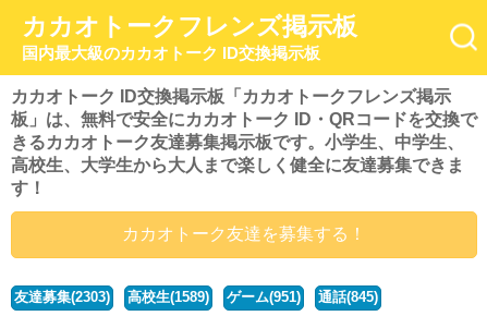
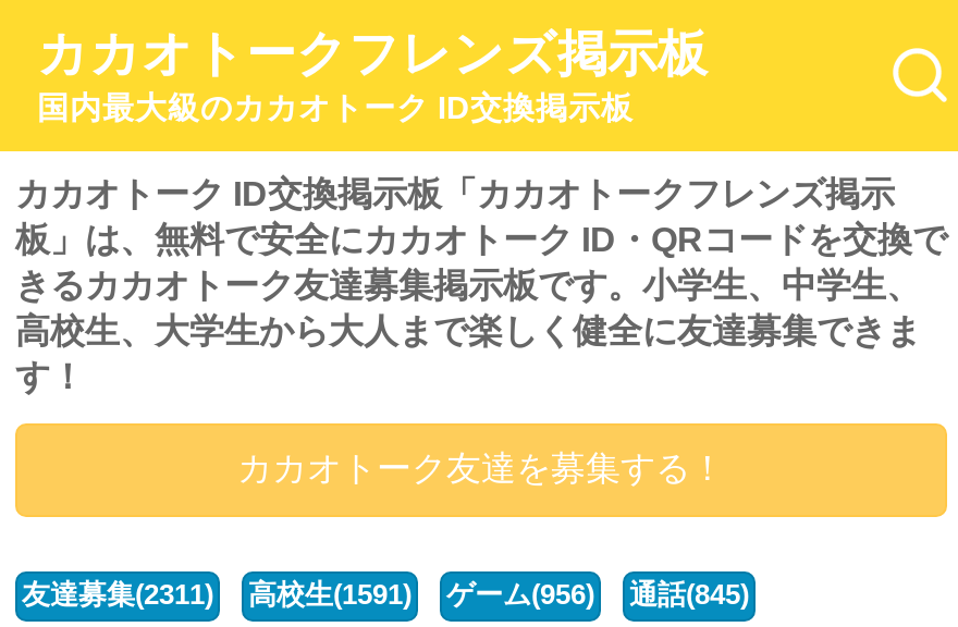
[14,289,110,305] 友達募集(2303) -> [22,578,213,611] 友達募集(2311)
[127,289,209,305] 高校生(1589) -> [248,578,412,611] 高校生(1591)
[227,289,301,305] ゲーム(951) -> [446,578,594,611] ゲーム(956)

